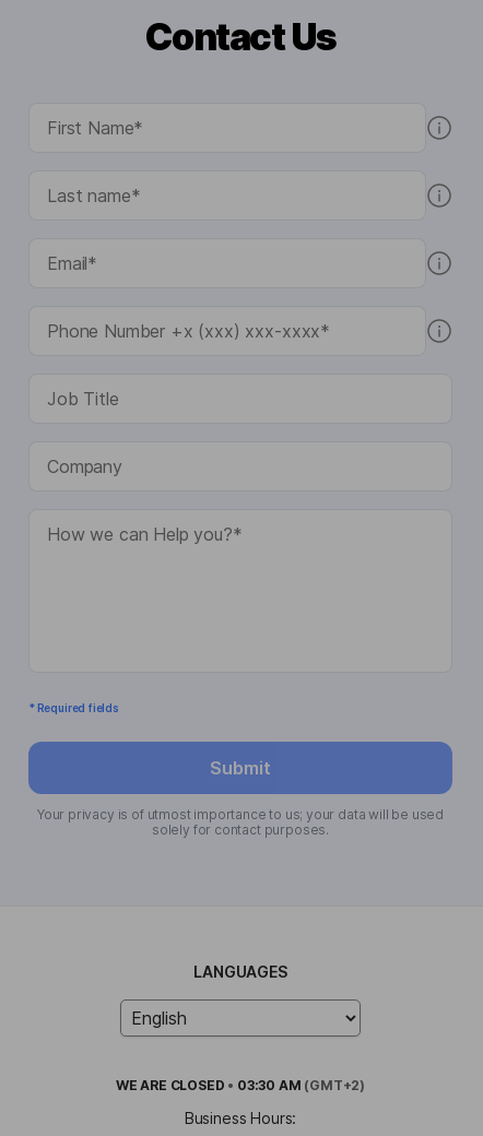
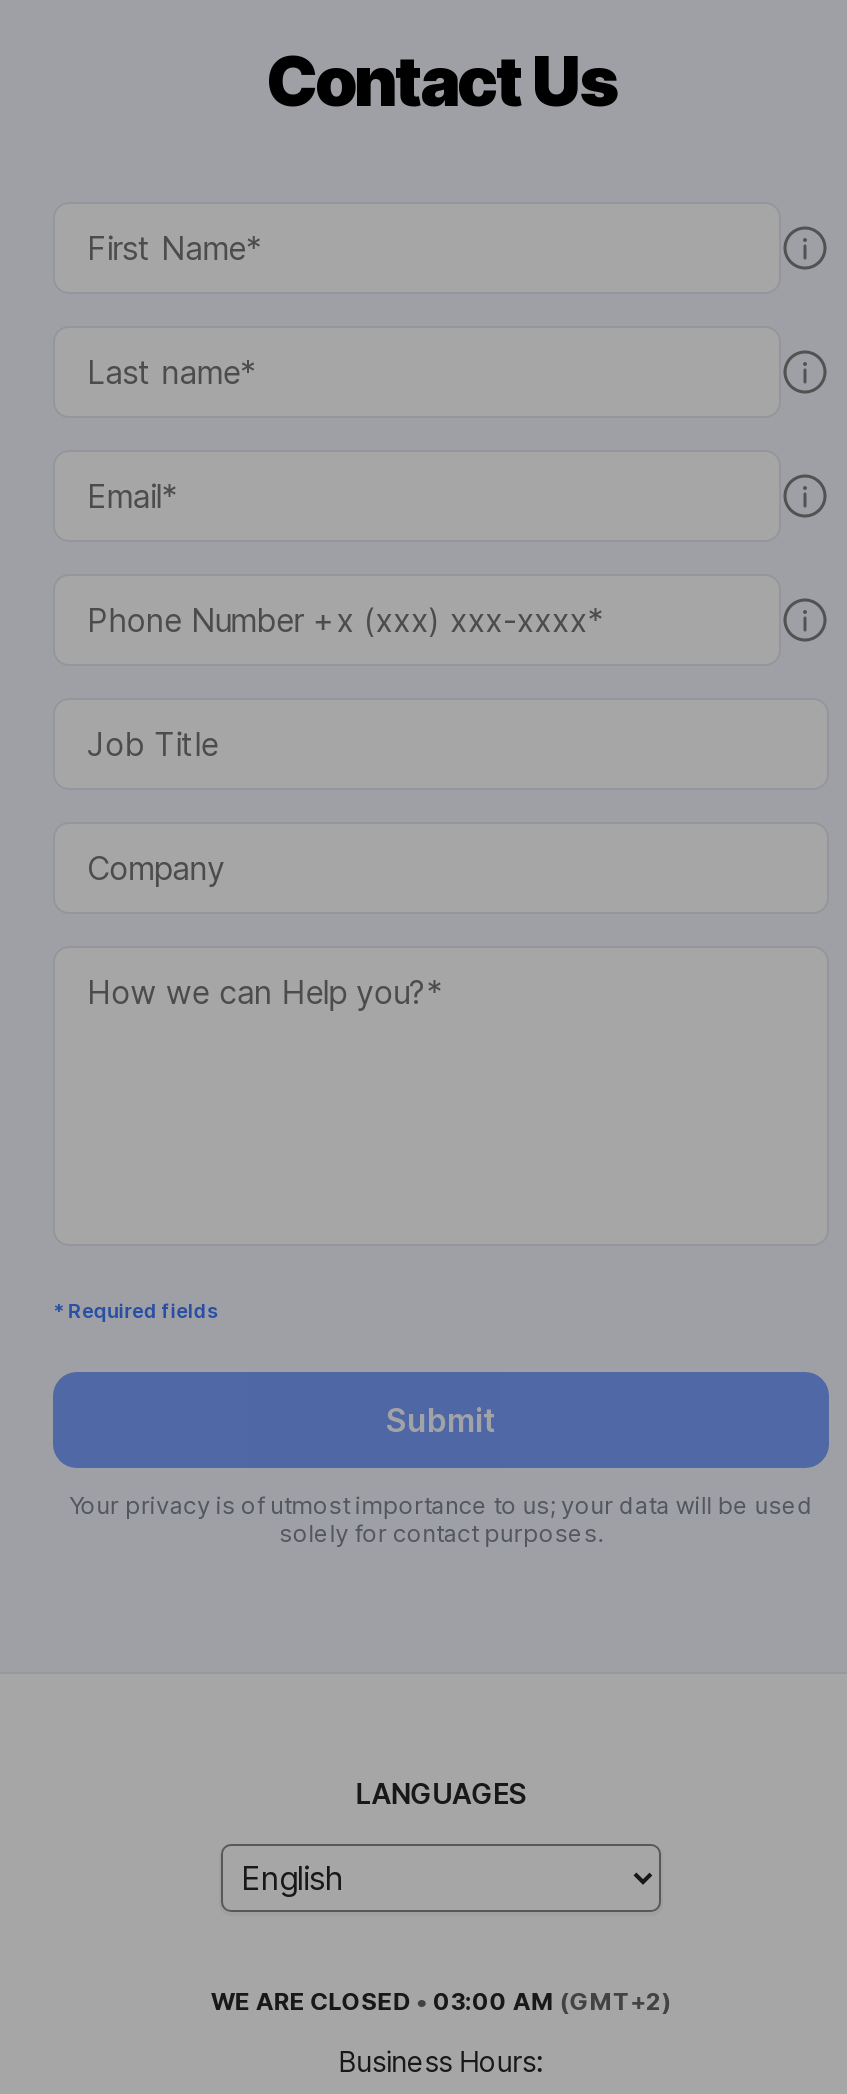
[116,1077,365,1093] WE ARE CLOSED • 03:30 AM (GMT+2) -> [211,1985,671,2015] WE ARE CLOSED • 03:00 AM (GMT+2)

